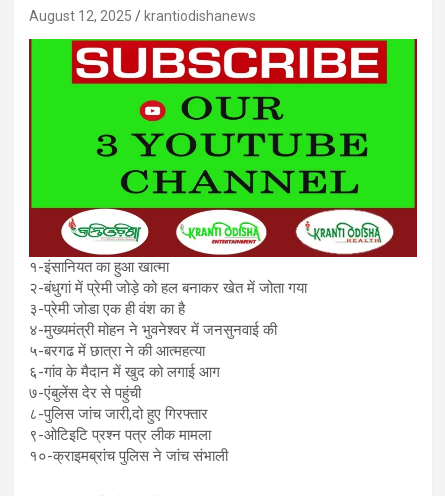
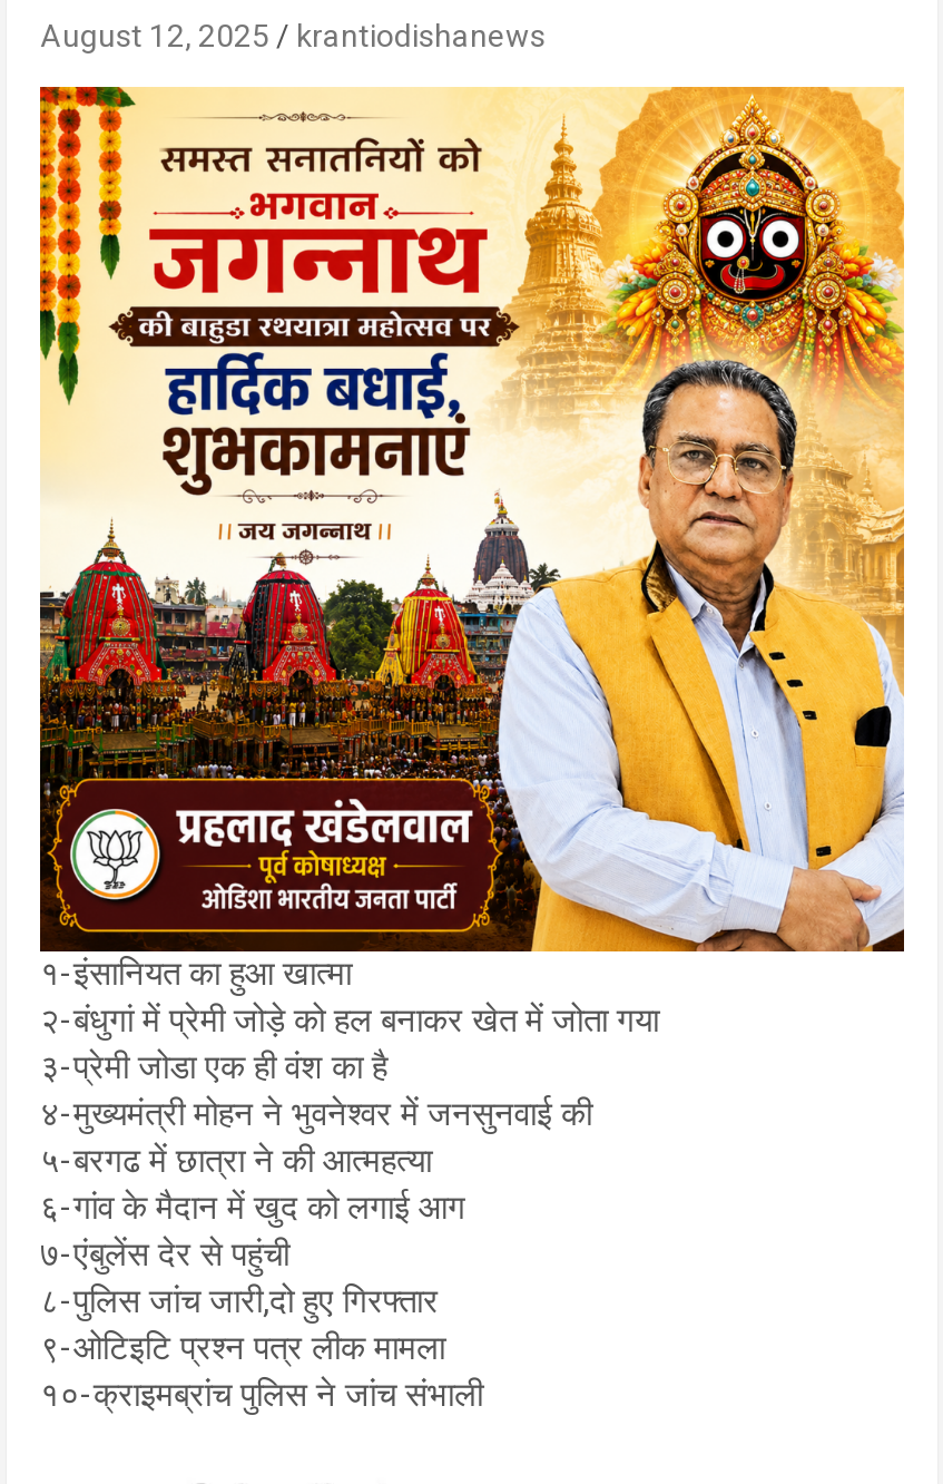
[28,38,418,258] [image] -> [38,85,906,954] [image]

